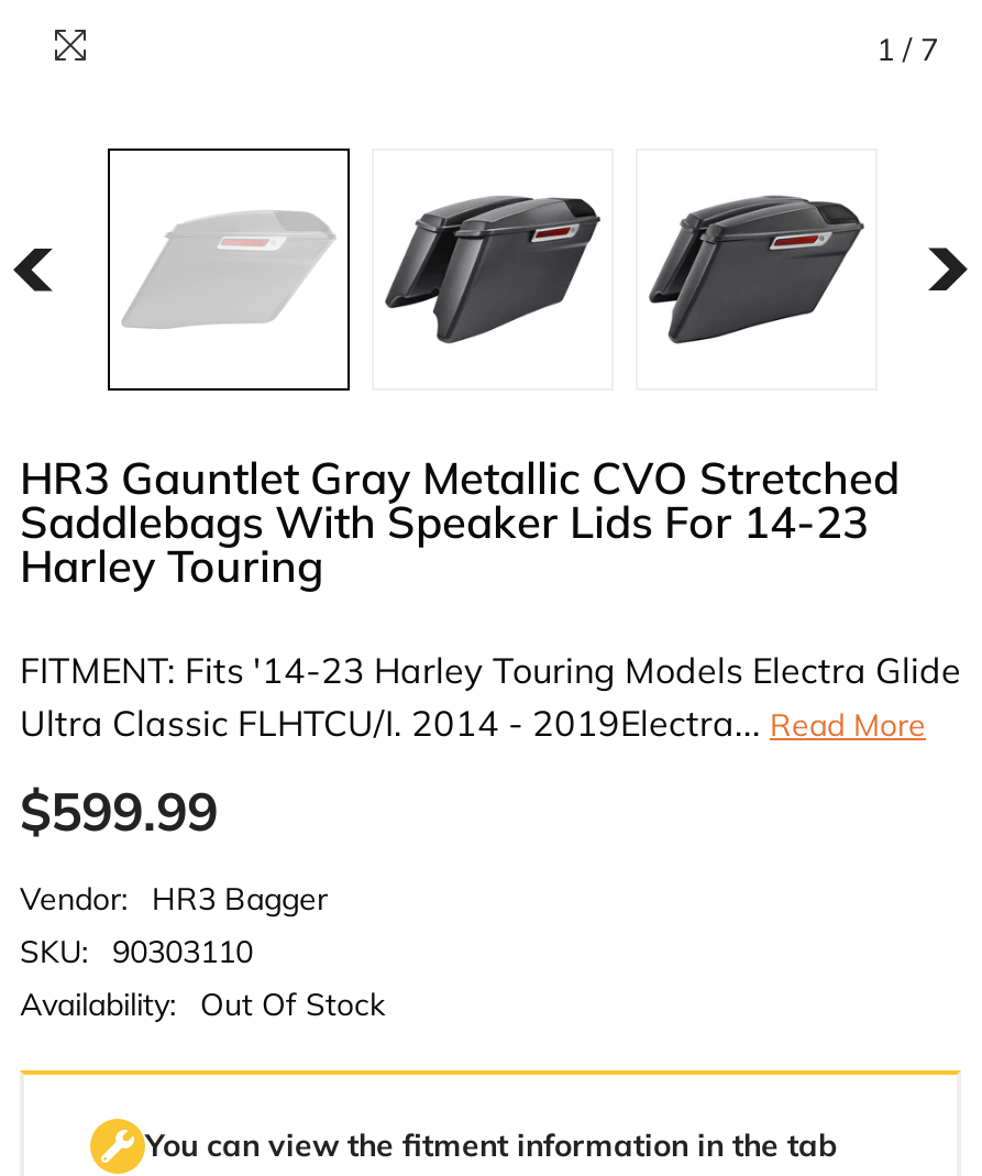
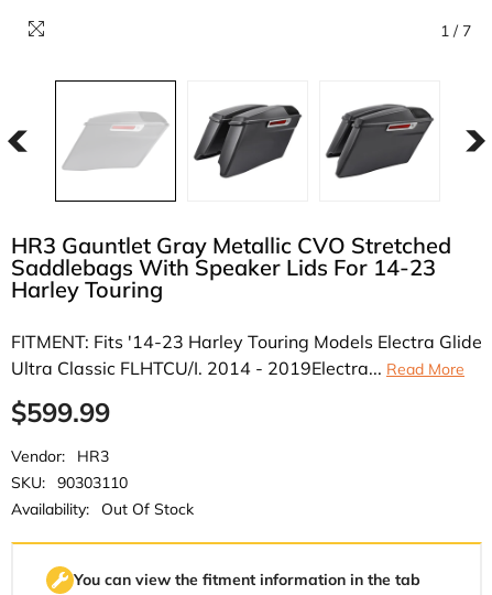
[20,879,328,919] Vendor: HR3 Bagger -> [11,446,109,466] Vendor: HR3

